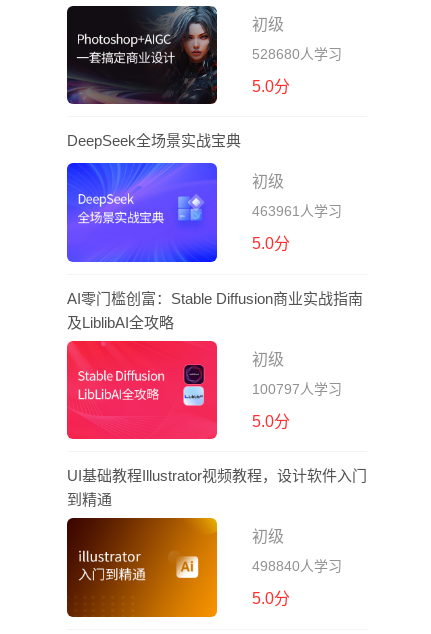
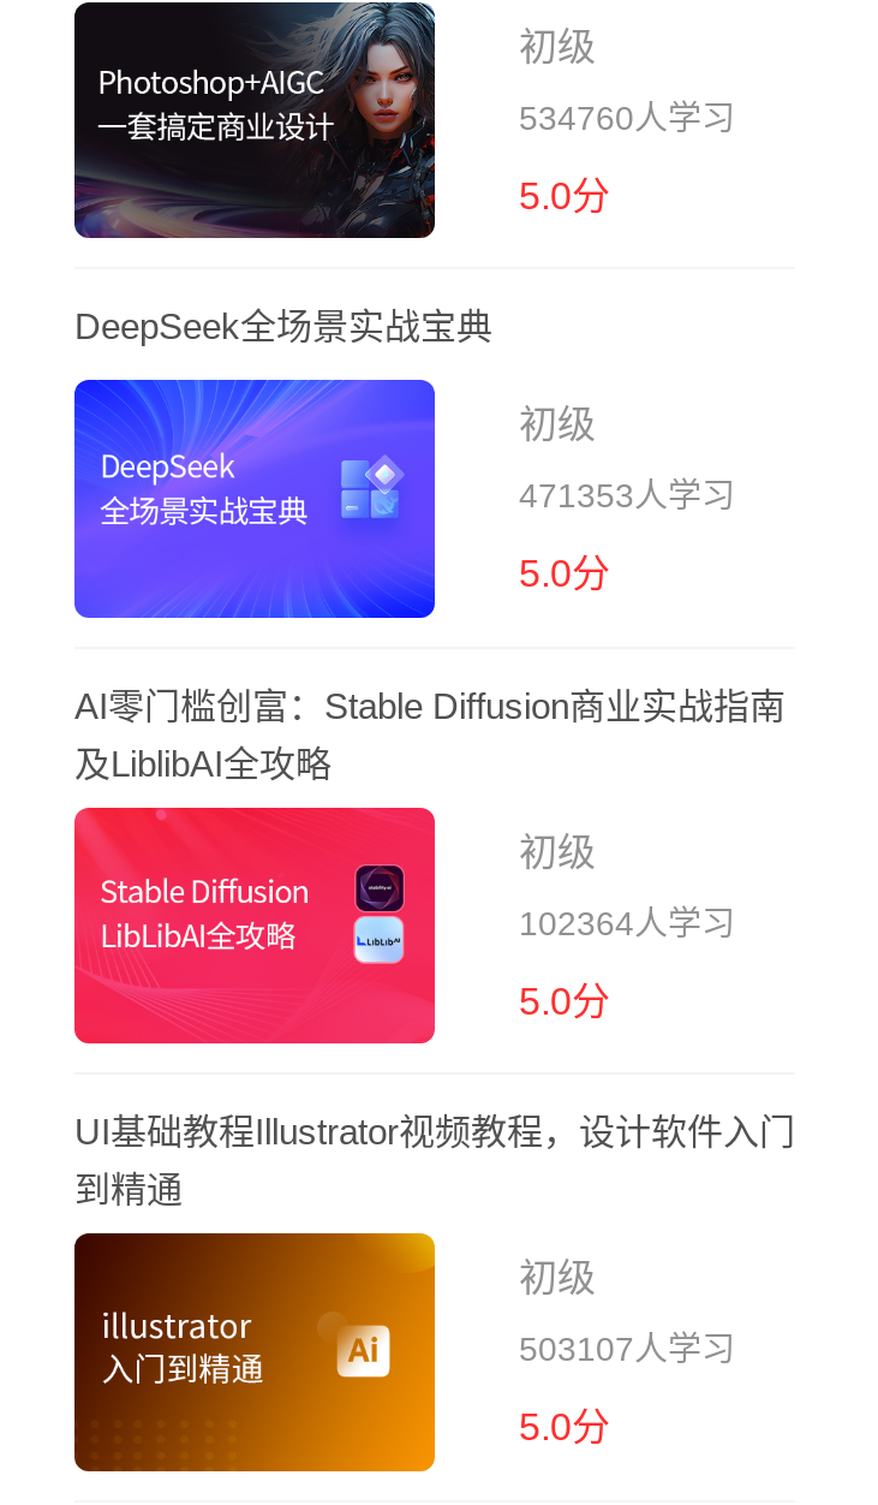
[252,45,342,61] 528680人学习 -> [519,97,735,136] 534760人学习
[252,203,342,219] 463961人学习 -> [519,477,735,515] 471353人学习
[252,381,342,397] 100797人学习 -> [519,903,735,942] 102364人学习
[252,558,342,574] 498840人学习 -> [519,1331,735,1369] 503107人学习

